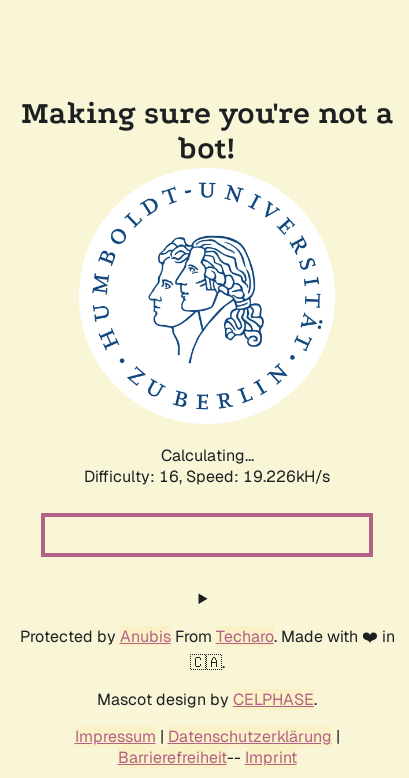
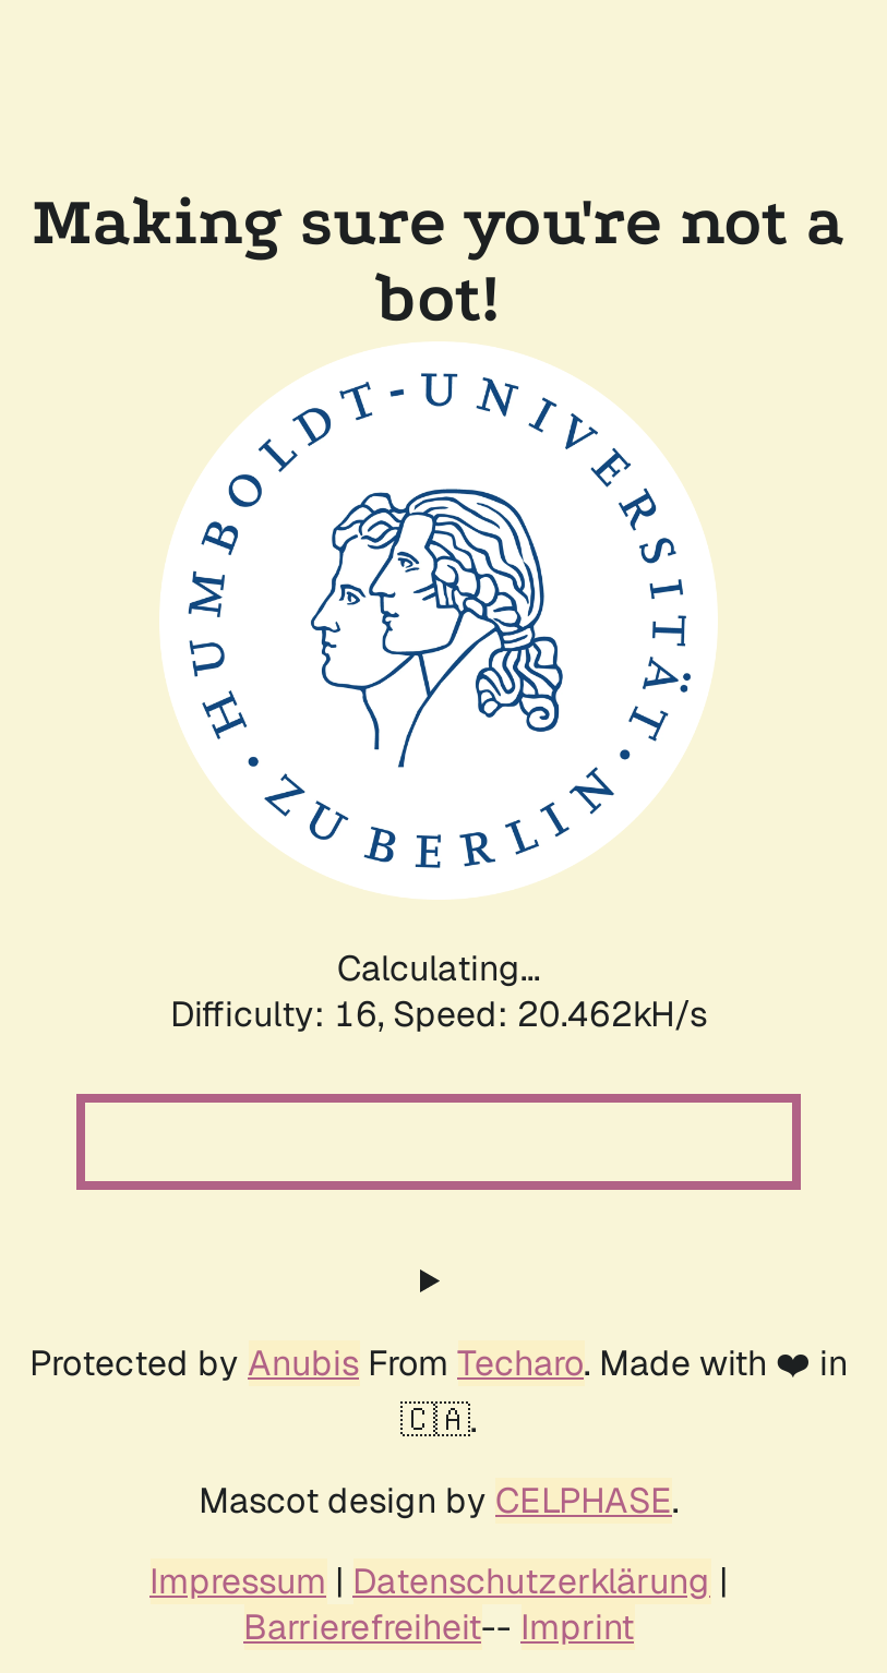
[84,466,330,487] Difficulty: 16, Speed: 19.226kH/s -> [170,991,707,1037] Difficulty: 16, Speed: 20.462kH/s

